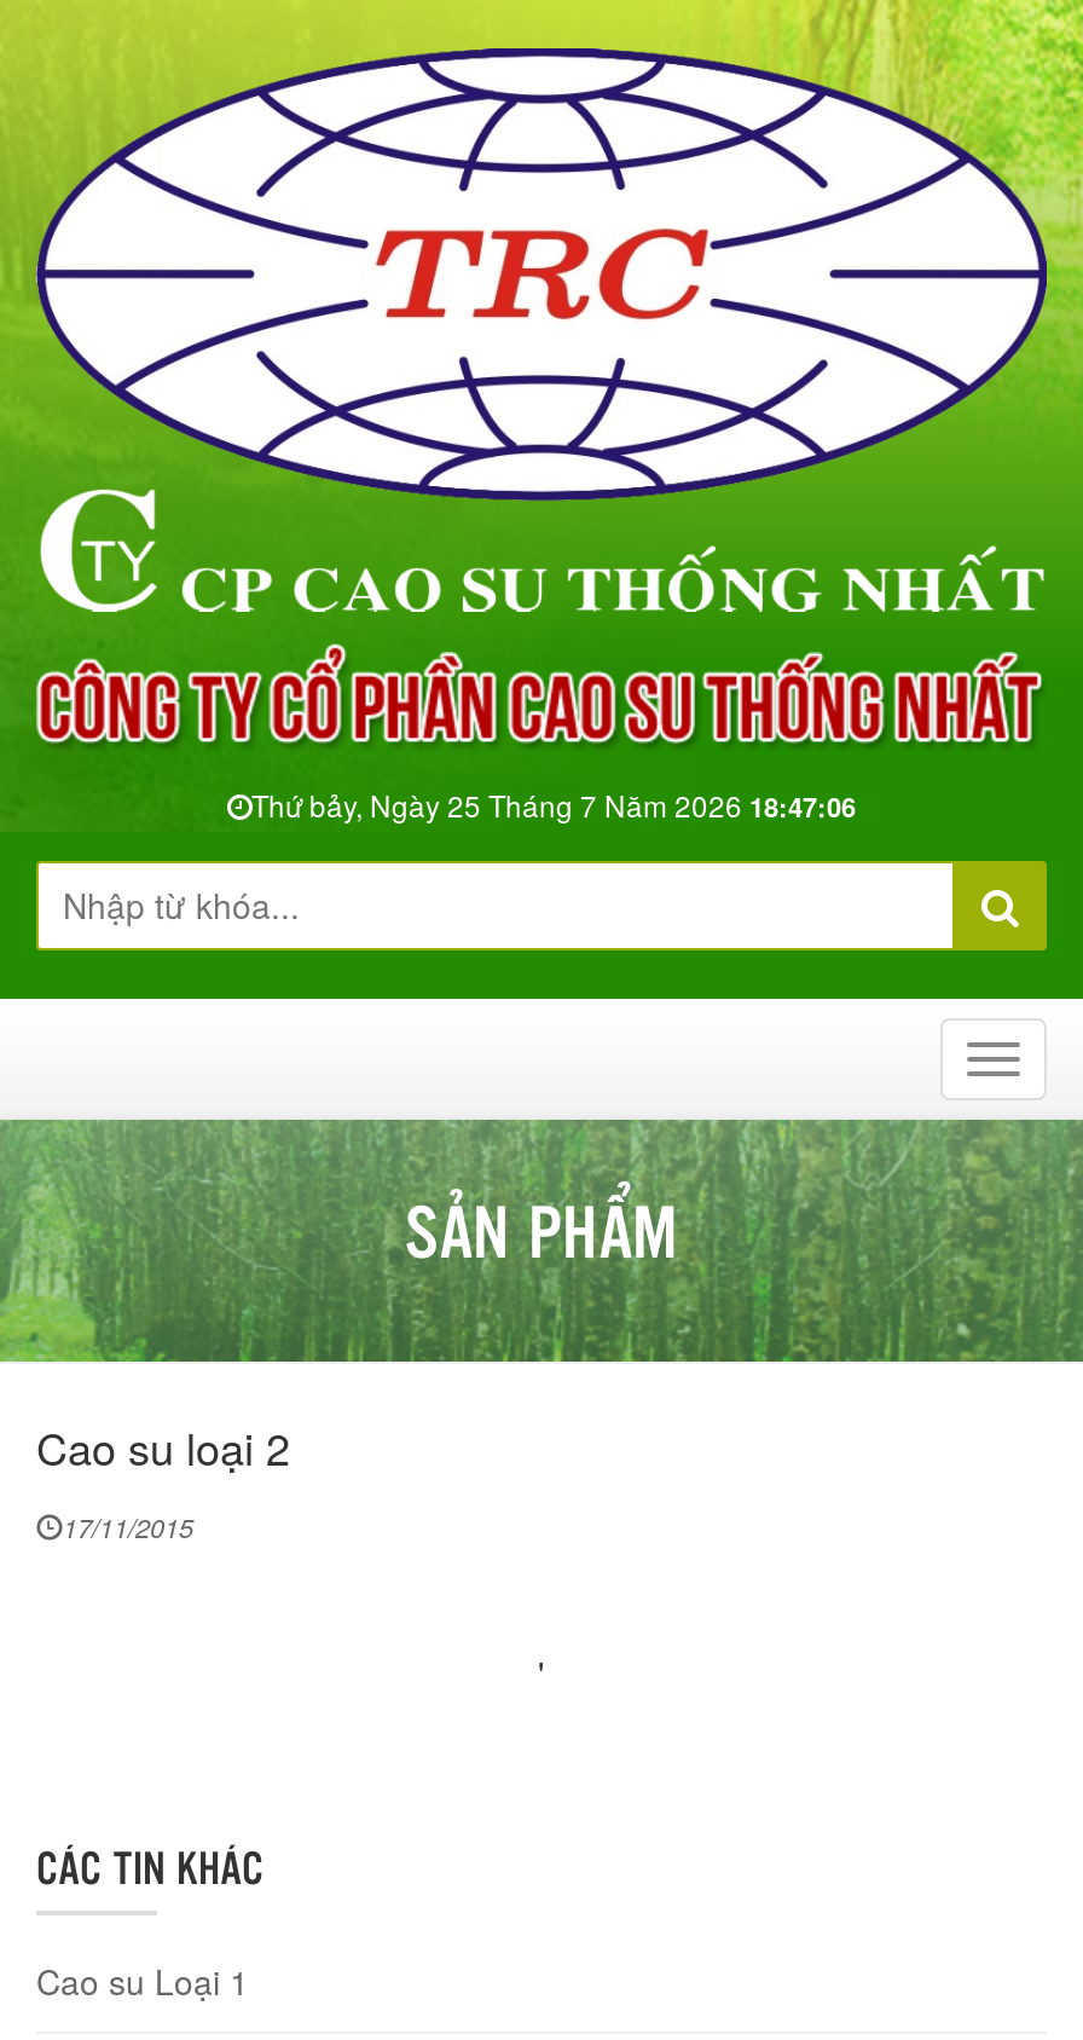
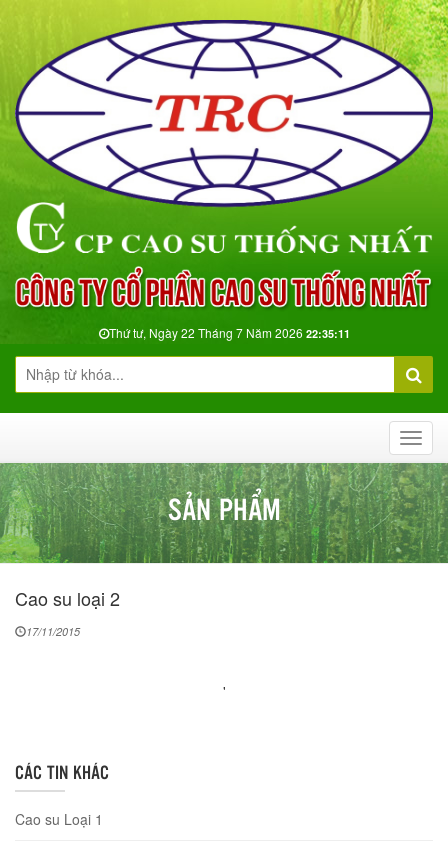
[251,783,856,824] Thứ bảy, Ngày 25 Tháng 7 Năm 2026 18:47:06 -> [108,324,349,341] Thứ tư, Ngày 22 Tháng 7 Năm 2026 22:35:11

